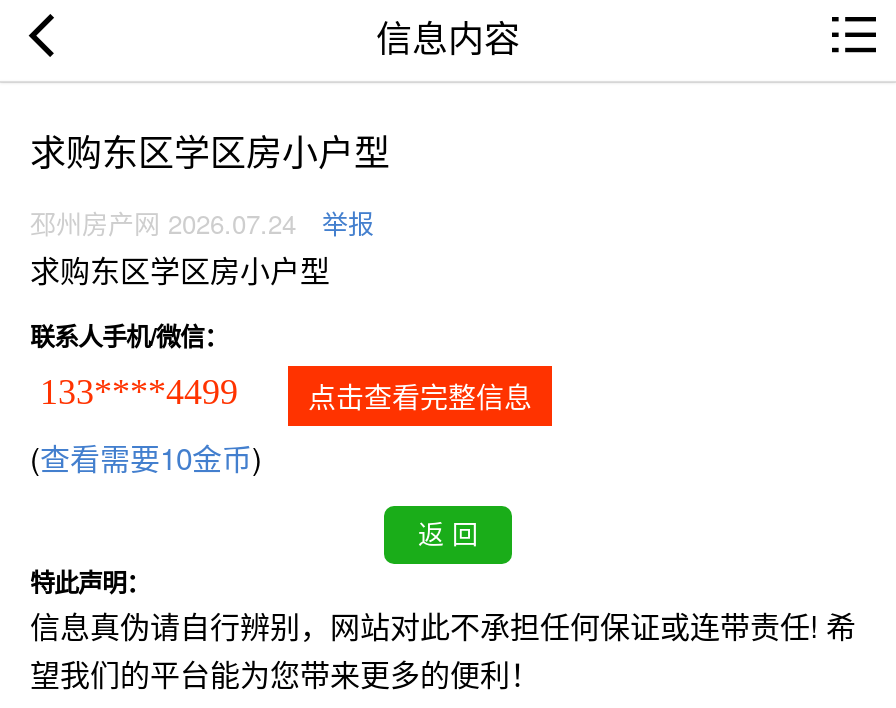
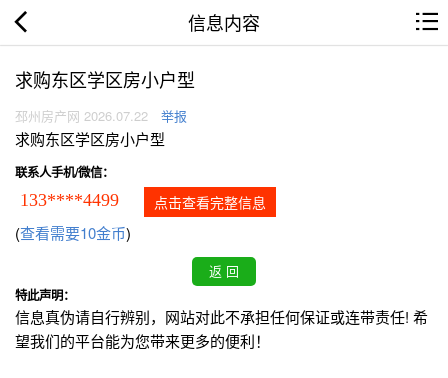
[30,204,374,242] 邳州房产网 2026.07.24 举报 -> [15,106,187,125] 邳州房产网 2026.07.22 举报

